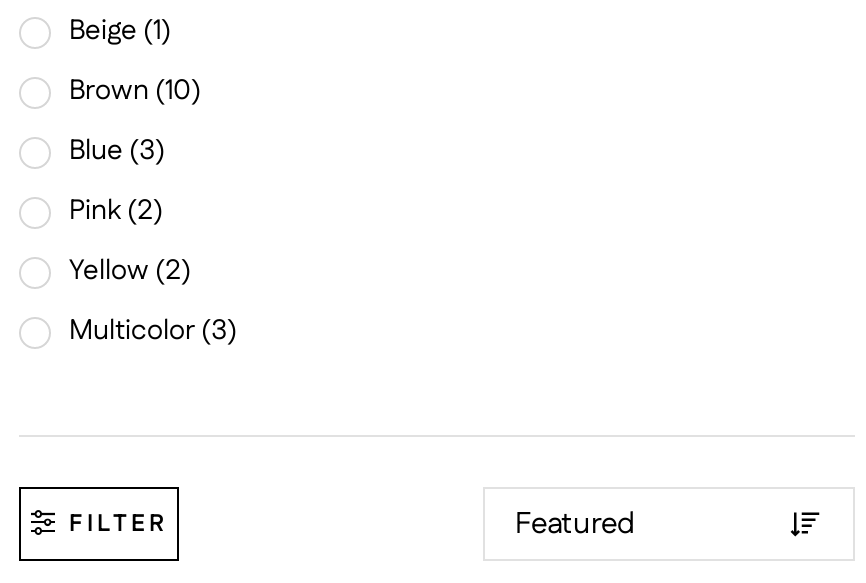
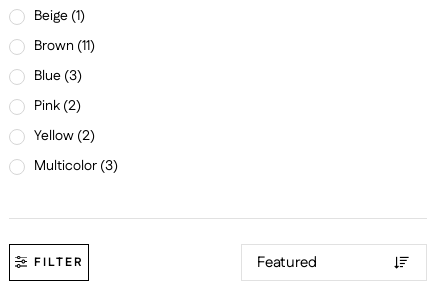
[69,71,191,111] Brown 10 -> [34,36,90,56] Brown 11

